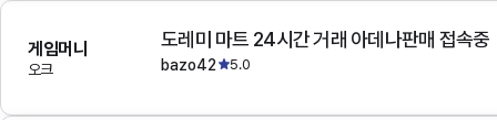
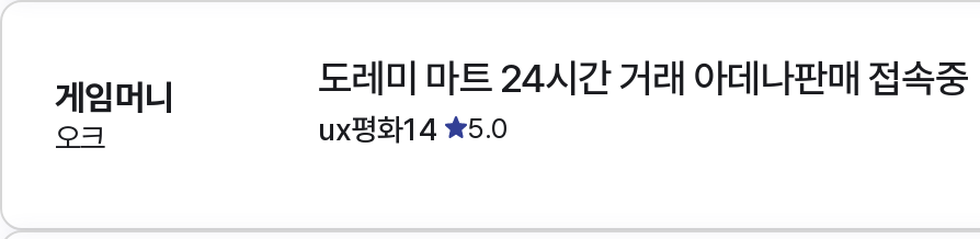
[161,56,251,73] bazo42 5.0 -> [318,111,509,146] ux평화14 5.0

